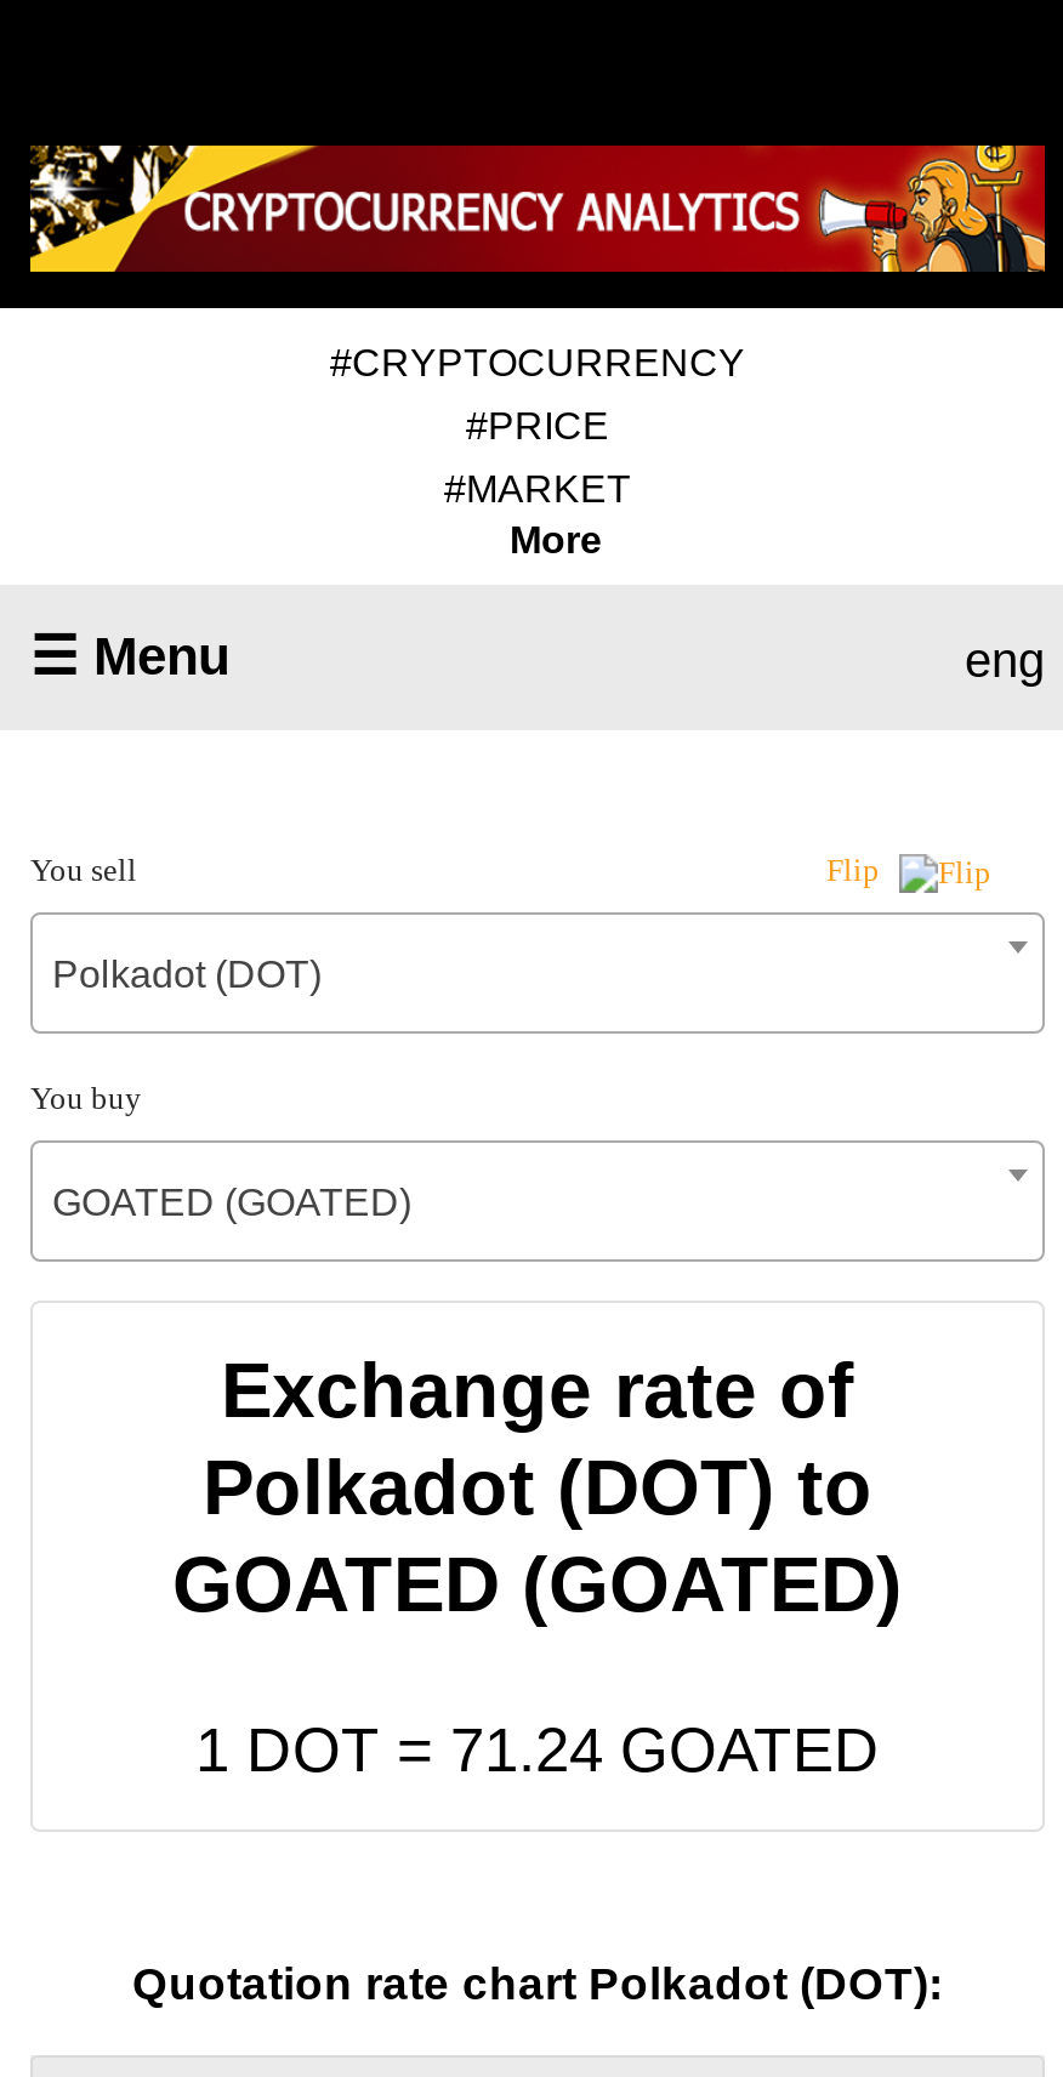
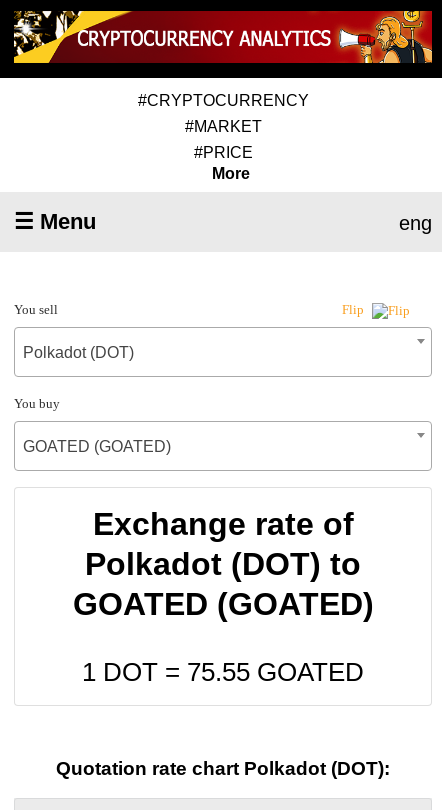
moved [466,404,609,446] -> [193,144,252,161]: #PRICE
moved [444,468,631,509] -> [184,118,261,135]: #MARKET
[195,1715,880,1783] 1 DOT = 71.24 GOATED -> [82,658,364,686] 1 DOT = 75.55 GOATED

